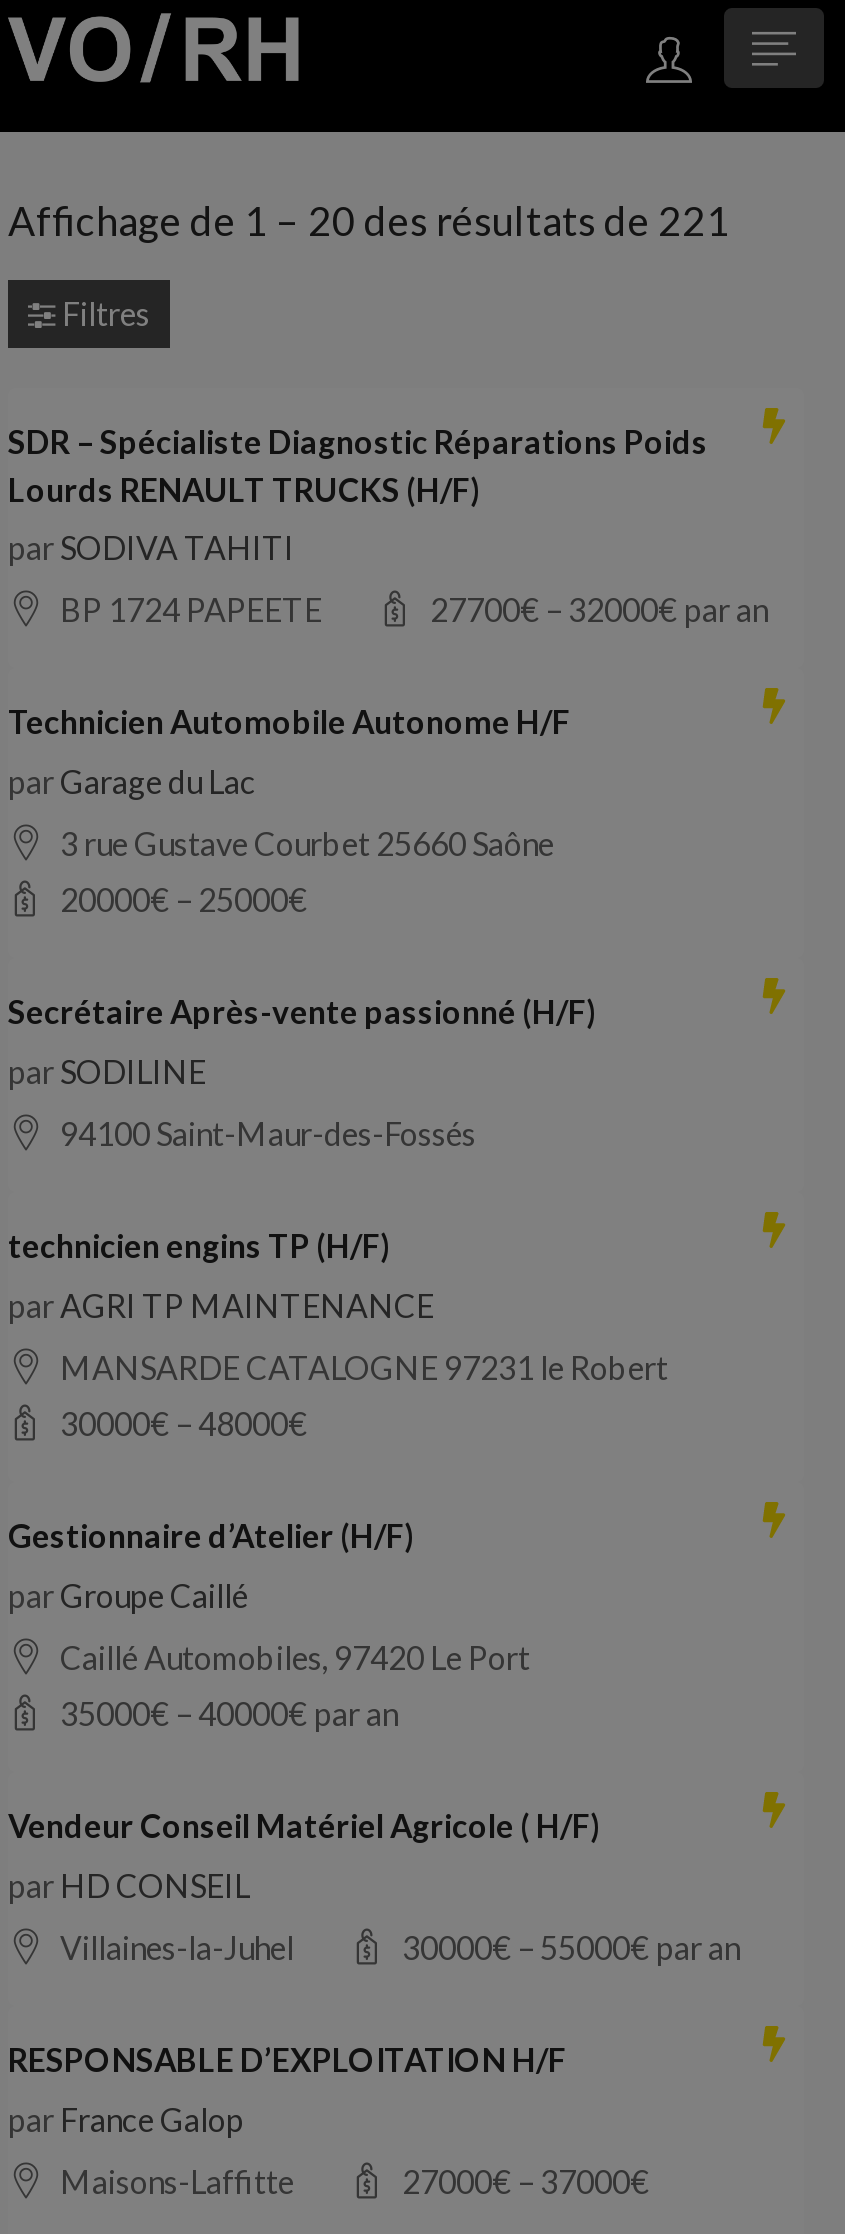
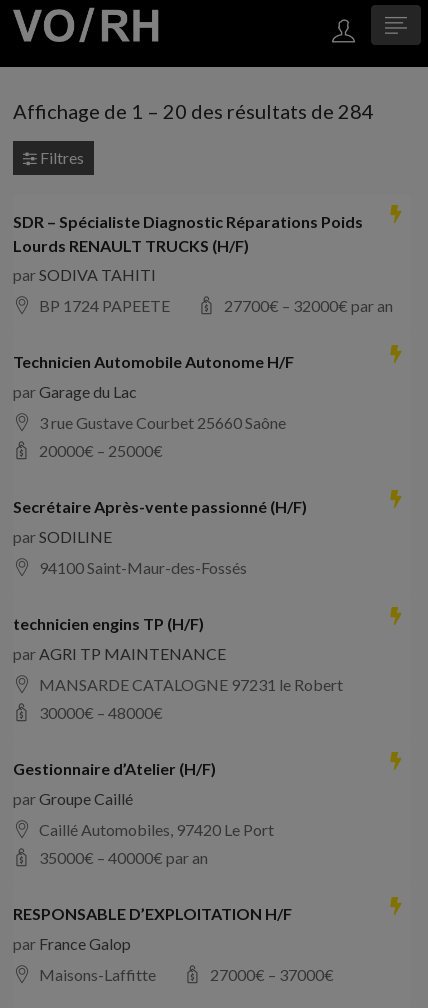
[8,197,730,245] Affichage de 1 – 20 des résultats de 221 -> [13,99,374,123] Affichage de 1 – 20 des résultats de 284
[8,1807,740,1967] Vendeur Conseil Matériel Agricole ( H/F) | par HD CONSEIL | Villaines-la-Juhel | 30000€ – 55000€ par an -> none

